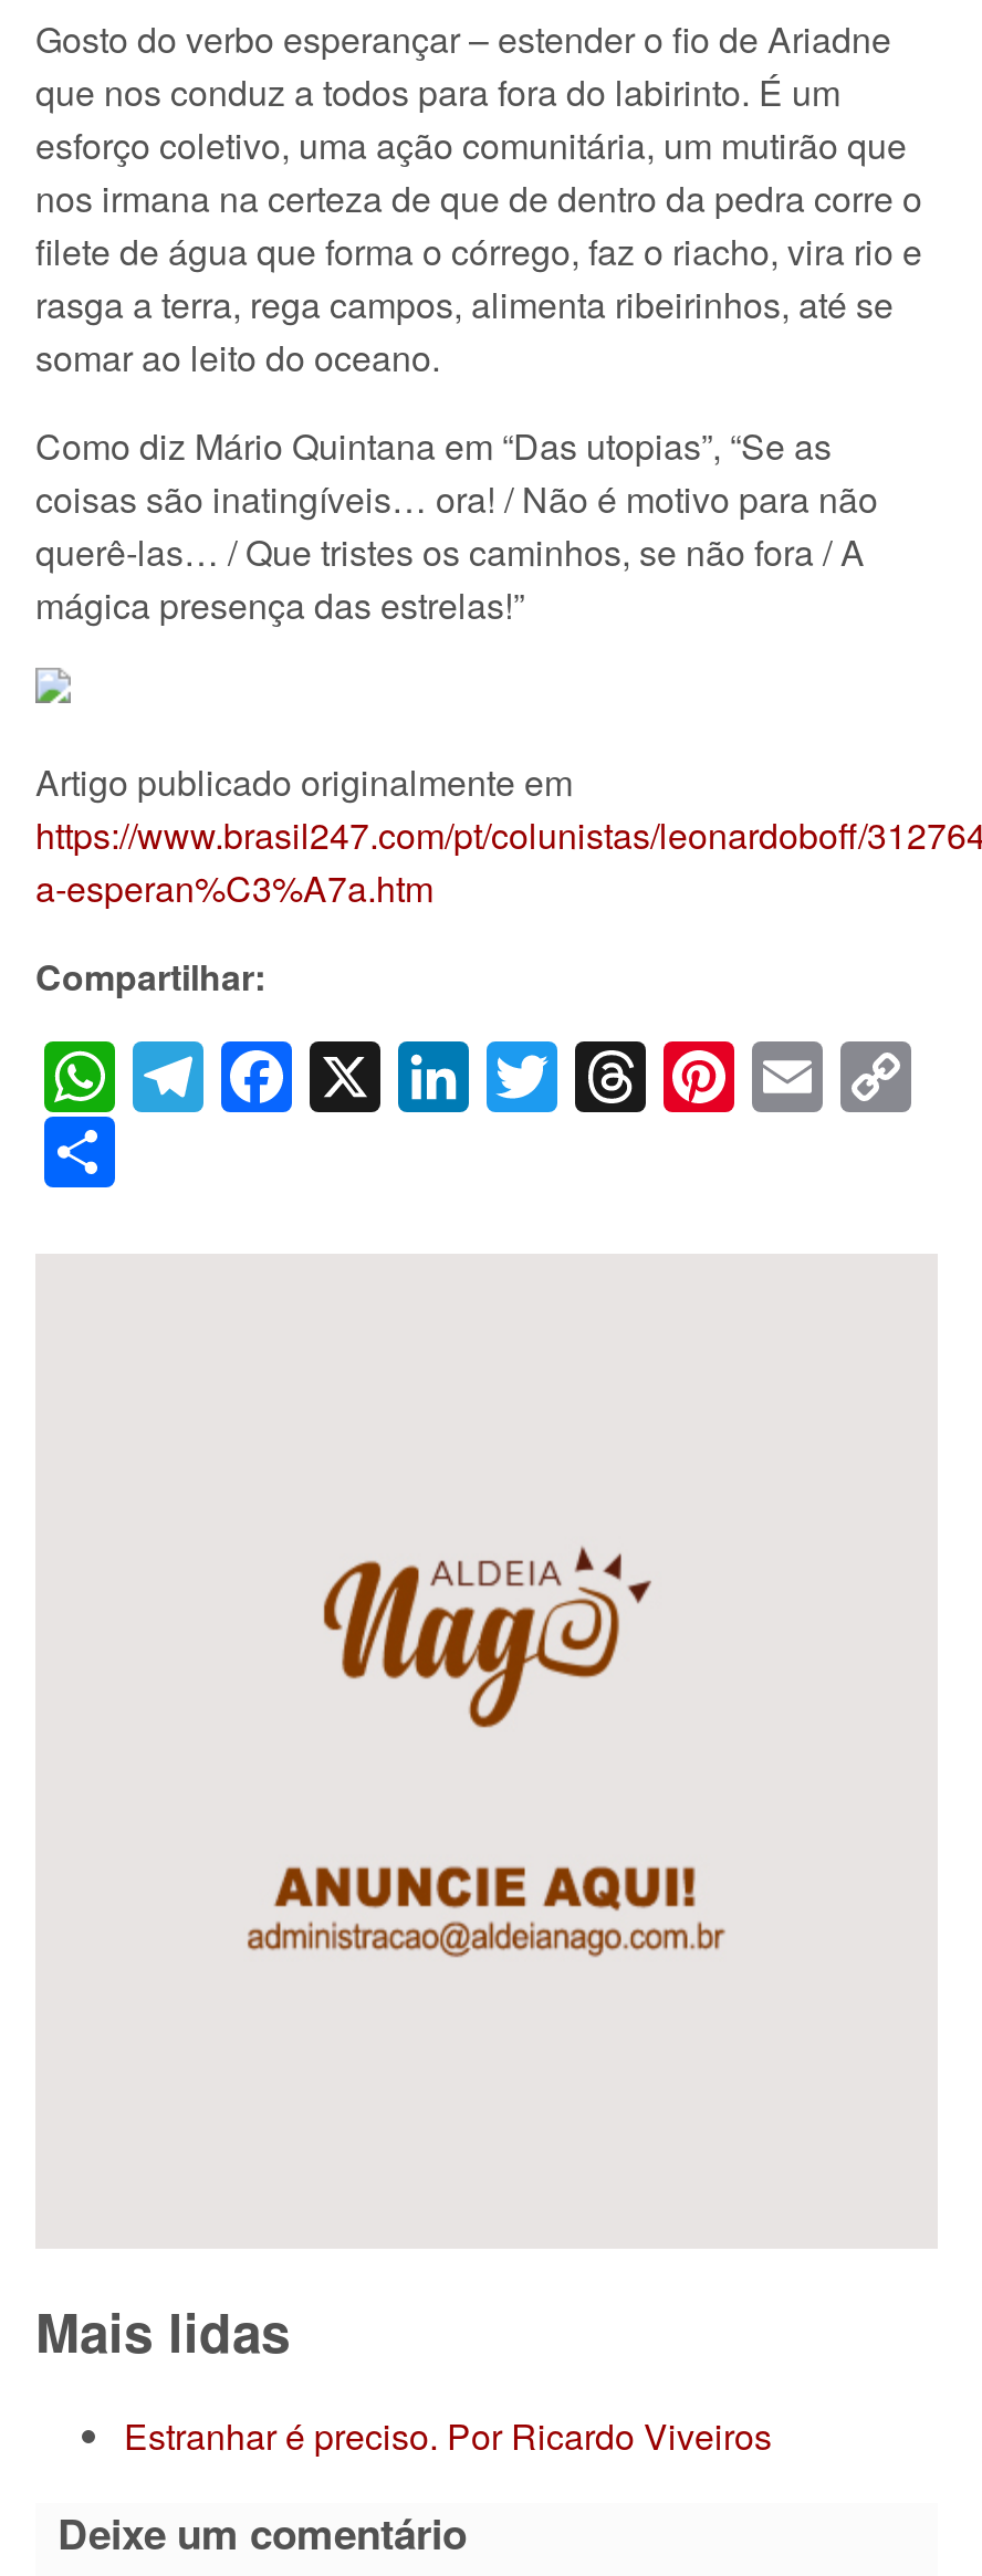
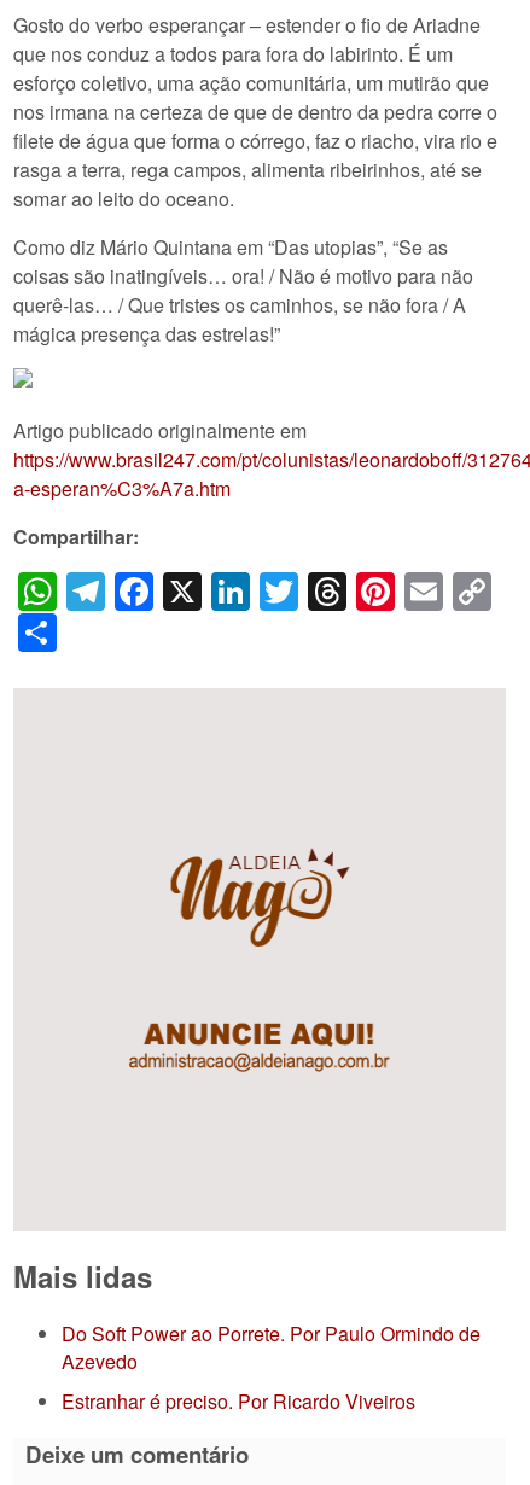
none -> [62,1320,481,1376] Do Soft Power ao Porrete. Por Paulo Ormindo de | Azevedo

